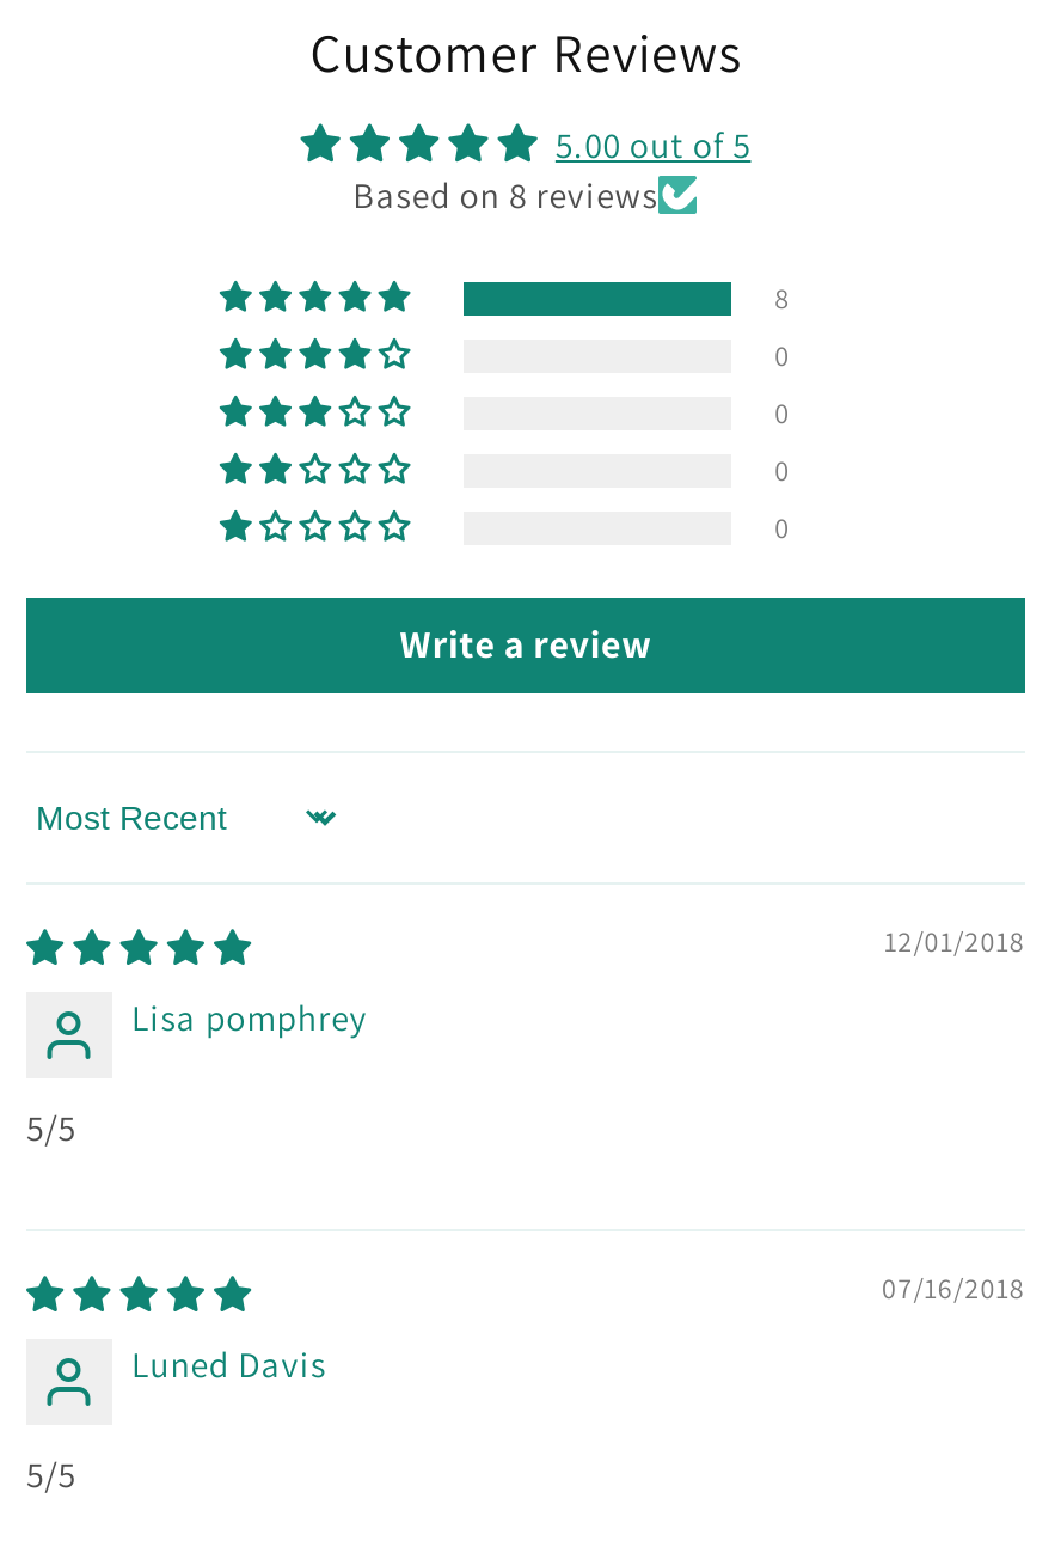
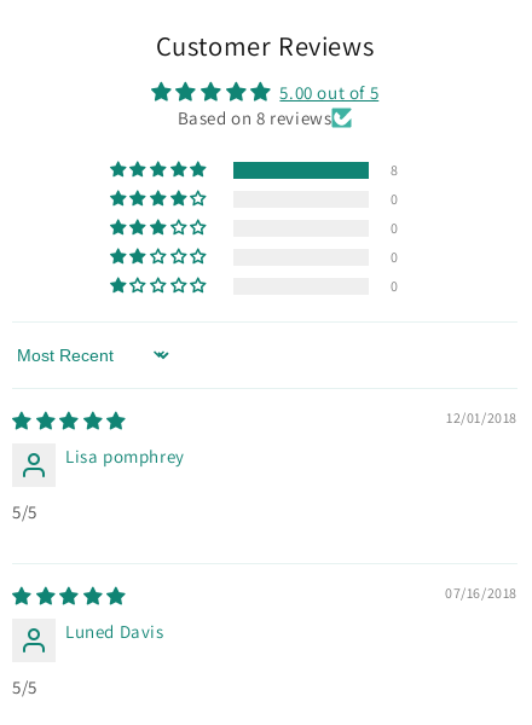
[400,619,652,669] Write a review -> none

